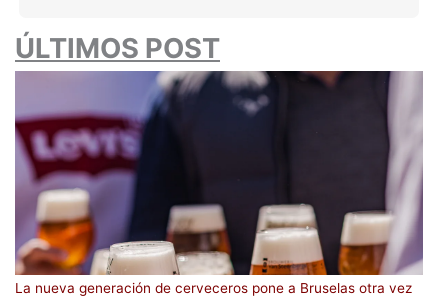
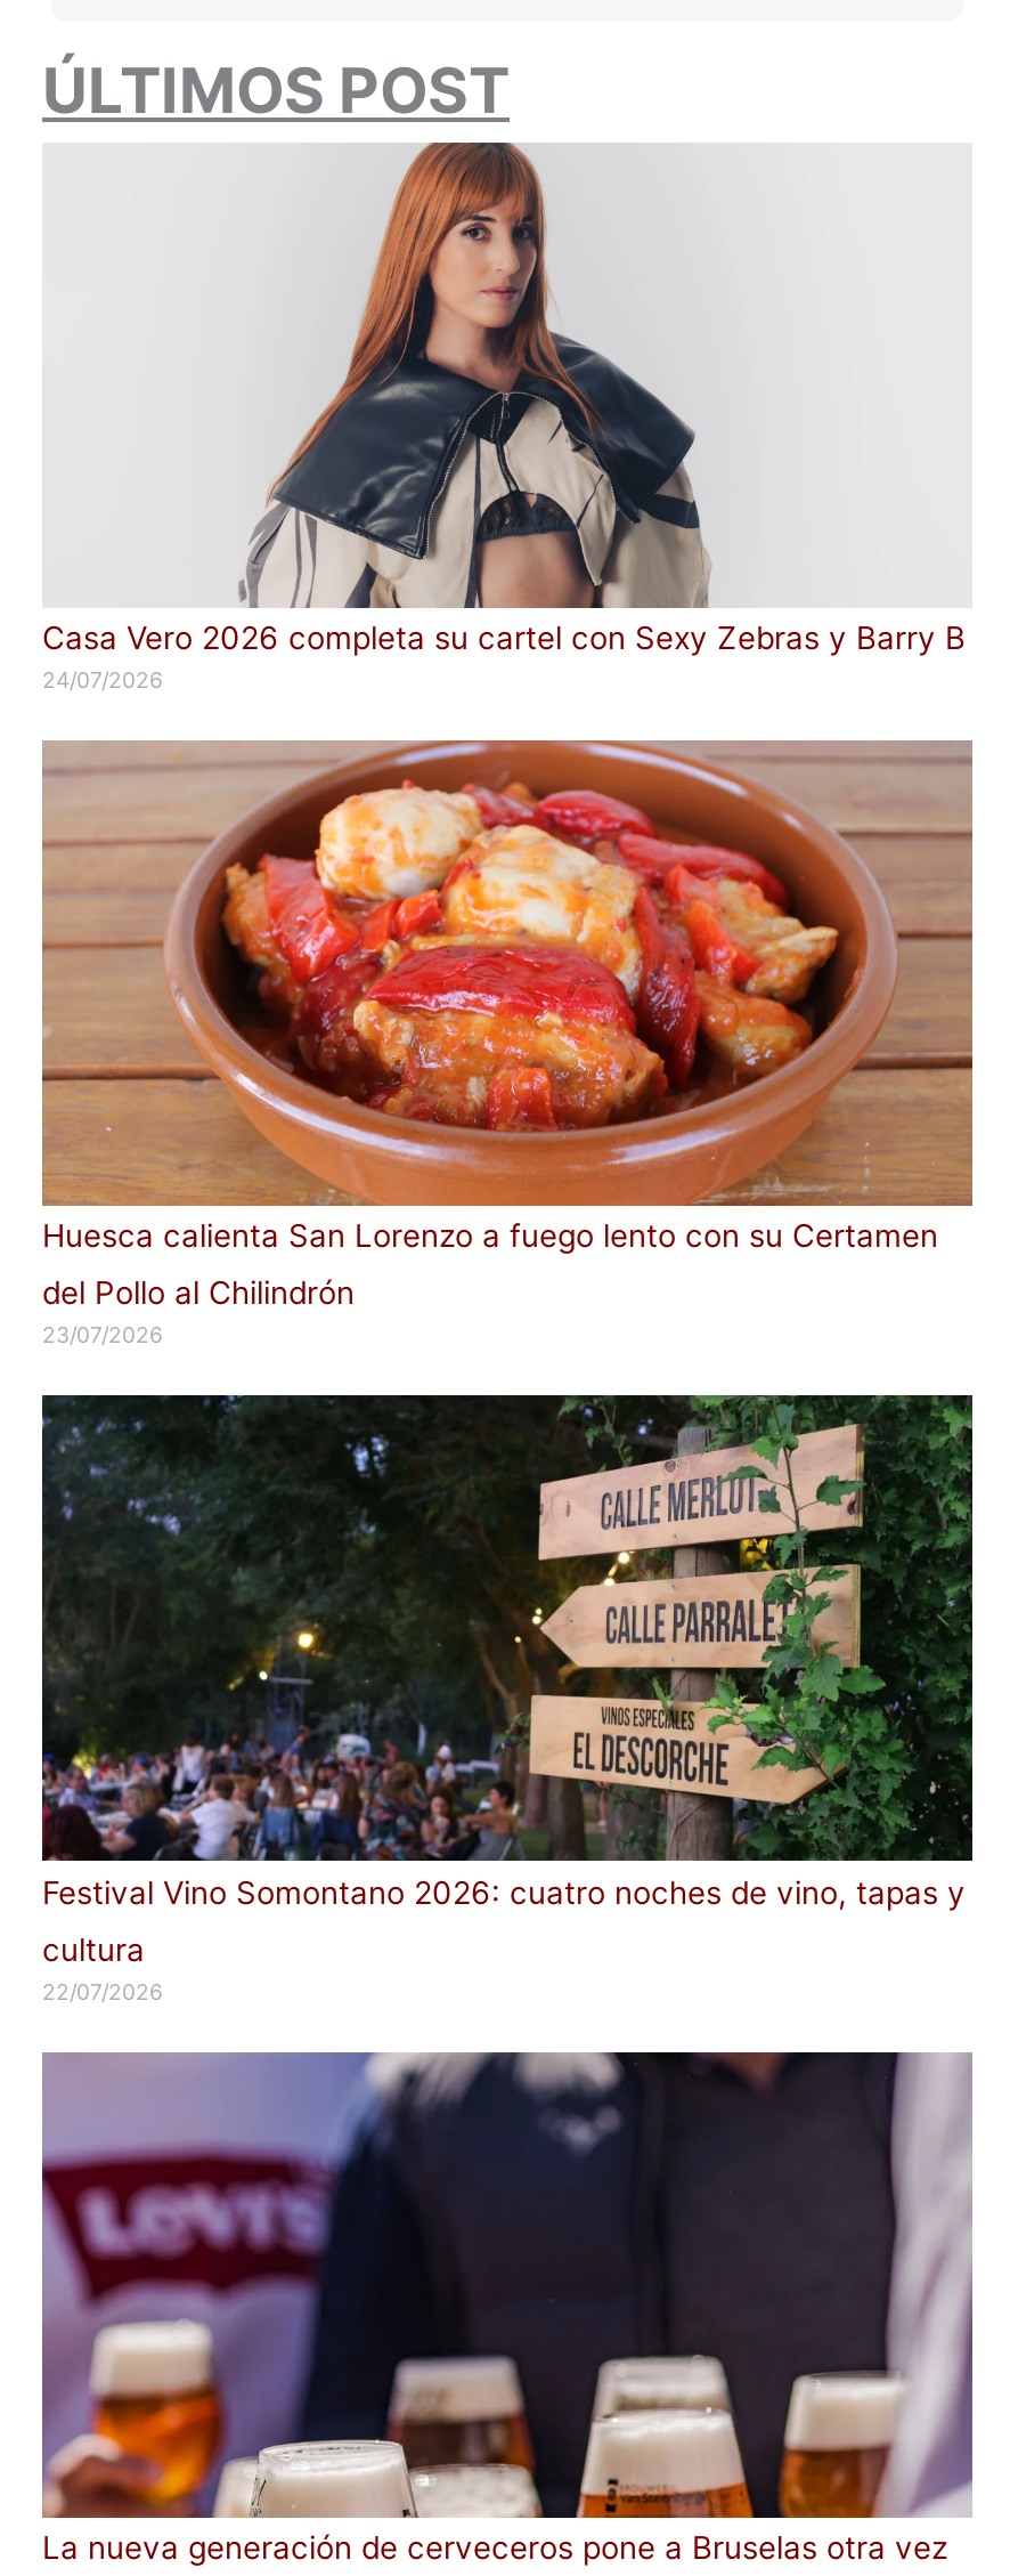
none -> [40,738,975,1348] [image] | Huesca calienta San Lorenzo a fuego lento con su Certamen | del Pollo al Chilindrón | 23/07/2026
none -> [40,1393,975,2004] [image] | Festival Vino Somontano 2026: cuatro noches de vino, tapas y | cultura | 22/07/2026
none -> [42,143,966,693] [image] | Casa Vero 2026 completa su cartel con Sexy Zebras y Barry B | 24/07/2026

